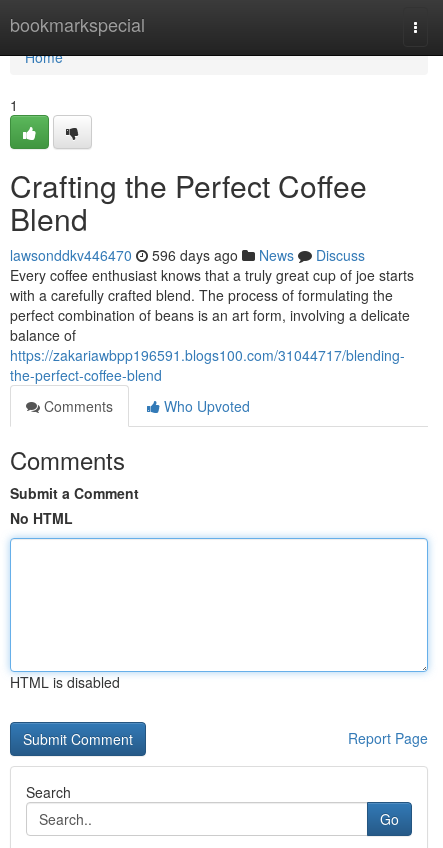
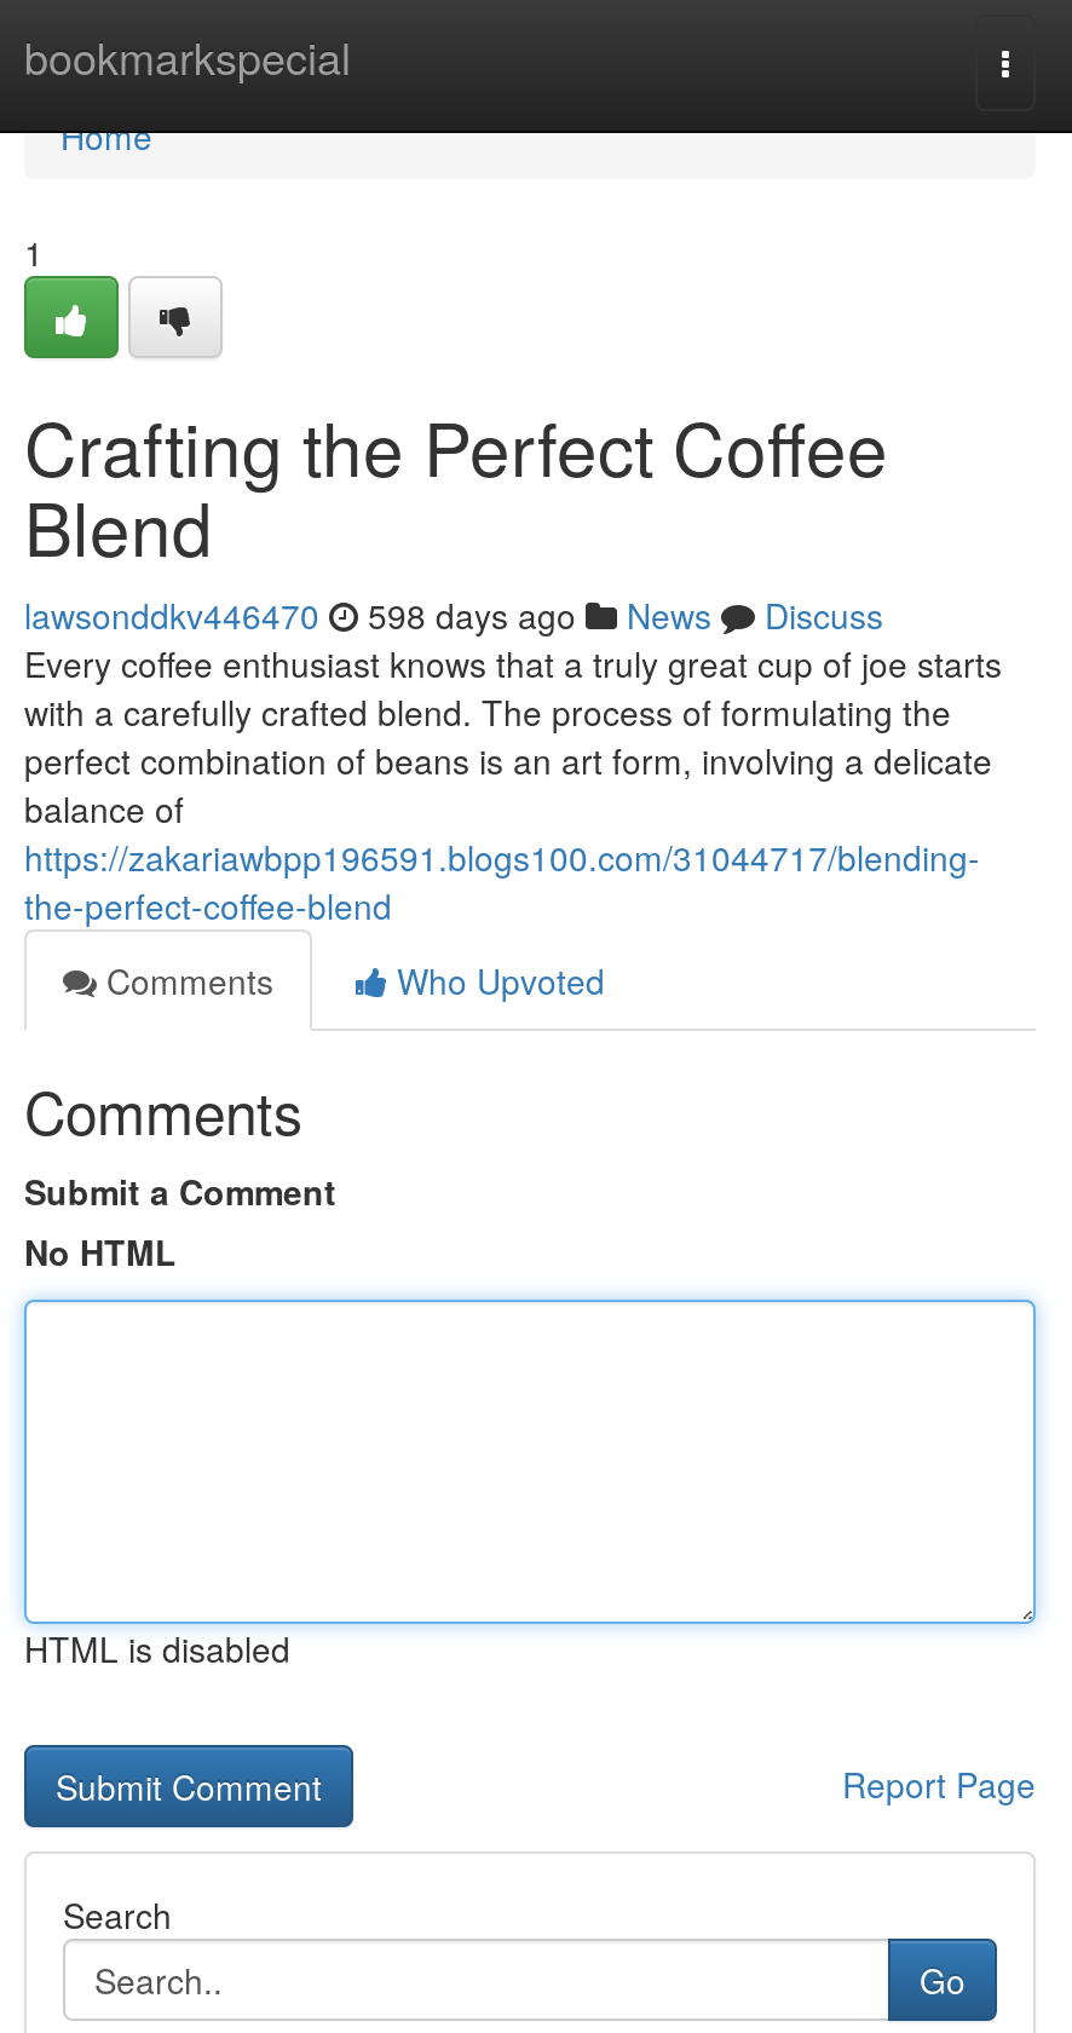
[10,245,365,265] lawsonddkv446470 596 days ago News Discuss -> [24,591,883,639] lawsonddkv446470 598 days ago News Discuss

